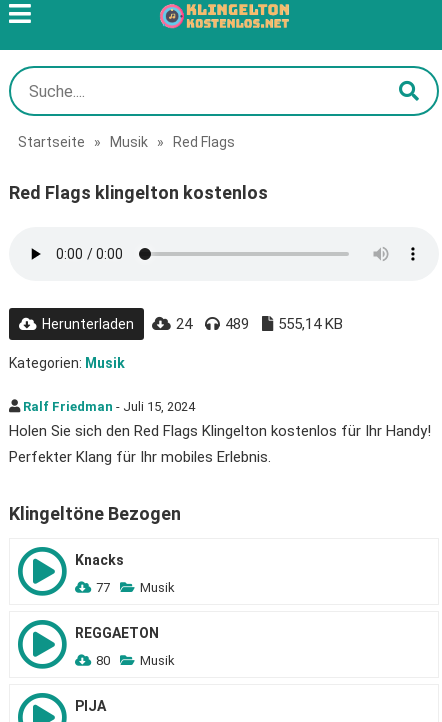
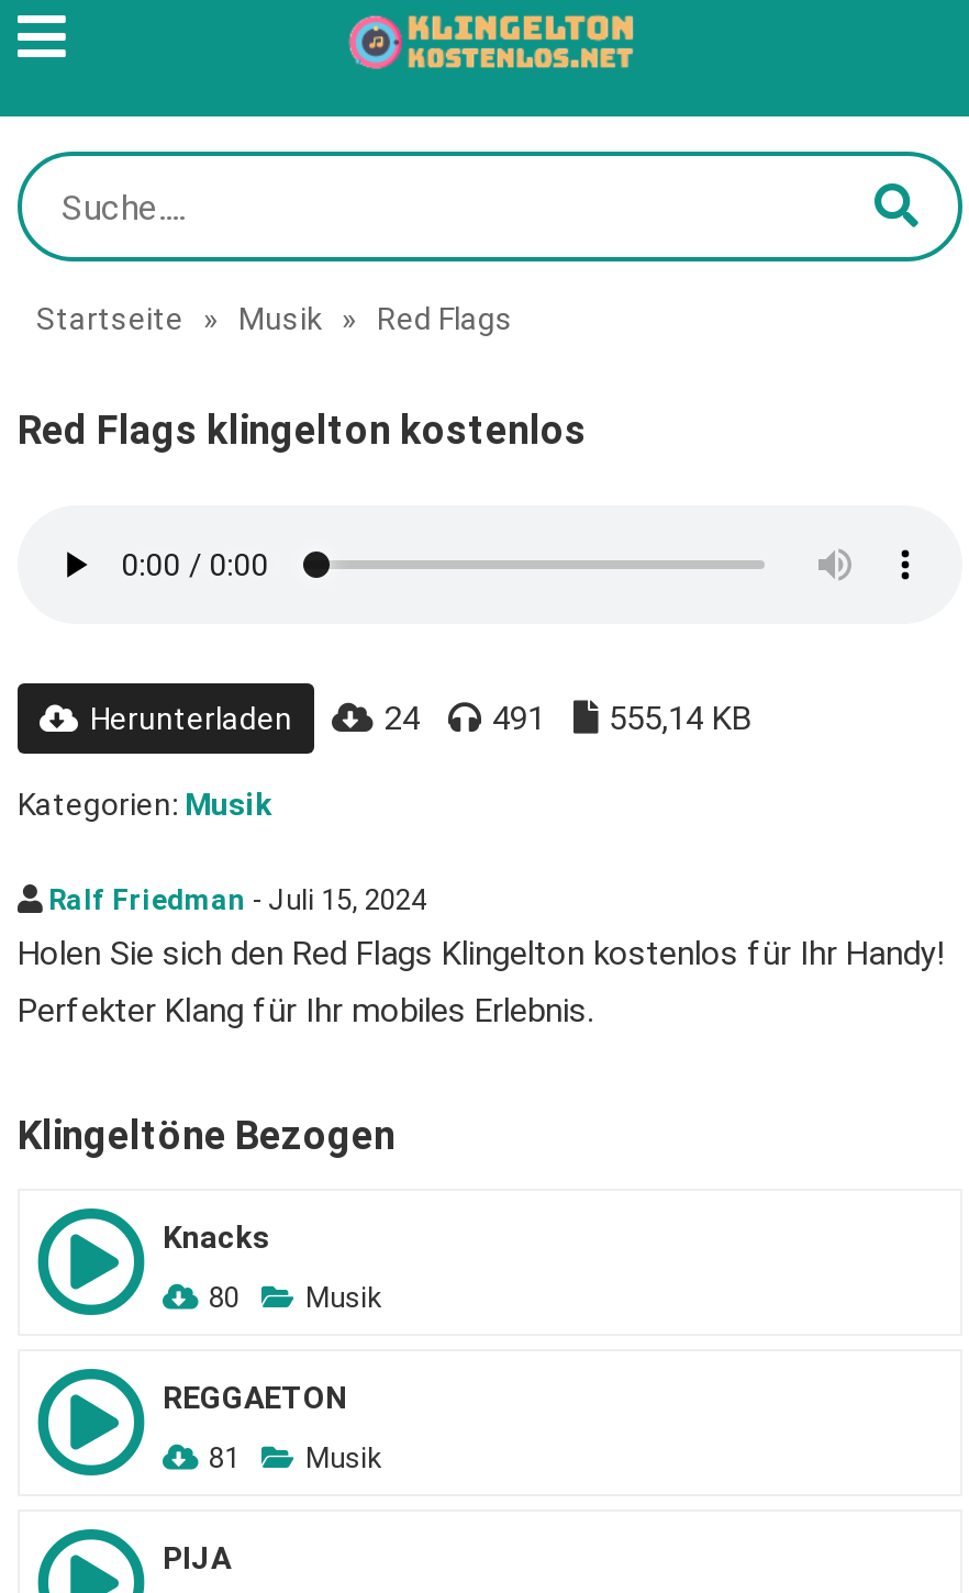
[176,315,343,333] 24 489 555,14 KB -> [385,699,751,738] 24 491 555,14 KB
[96,580,175,595] 77 Musik -> [209,1281,382,1314] 80 Musik
[96,653,175,668] 80 Musik -> [209,1441,382,1474] 81 Musik

